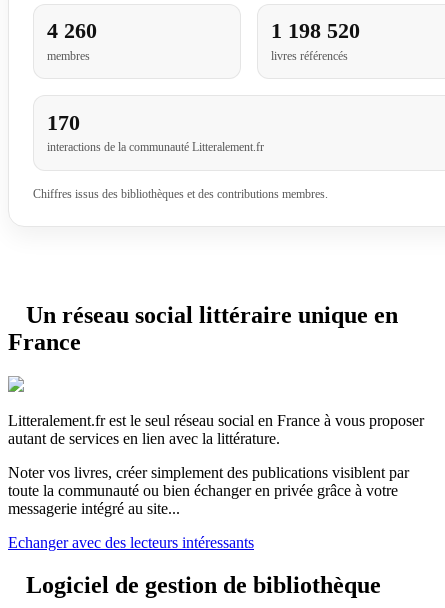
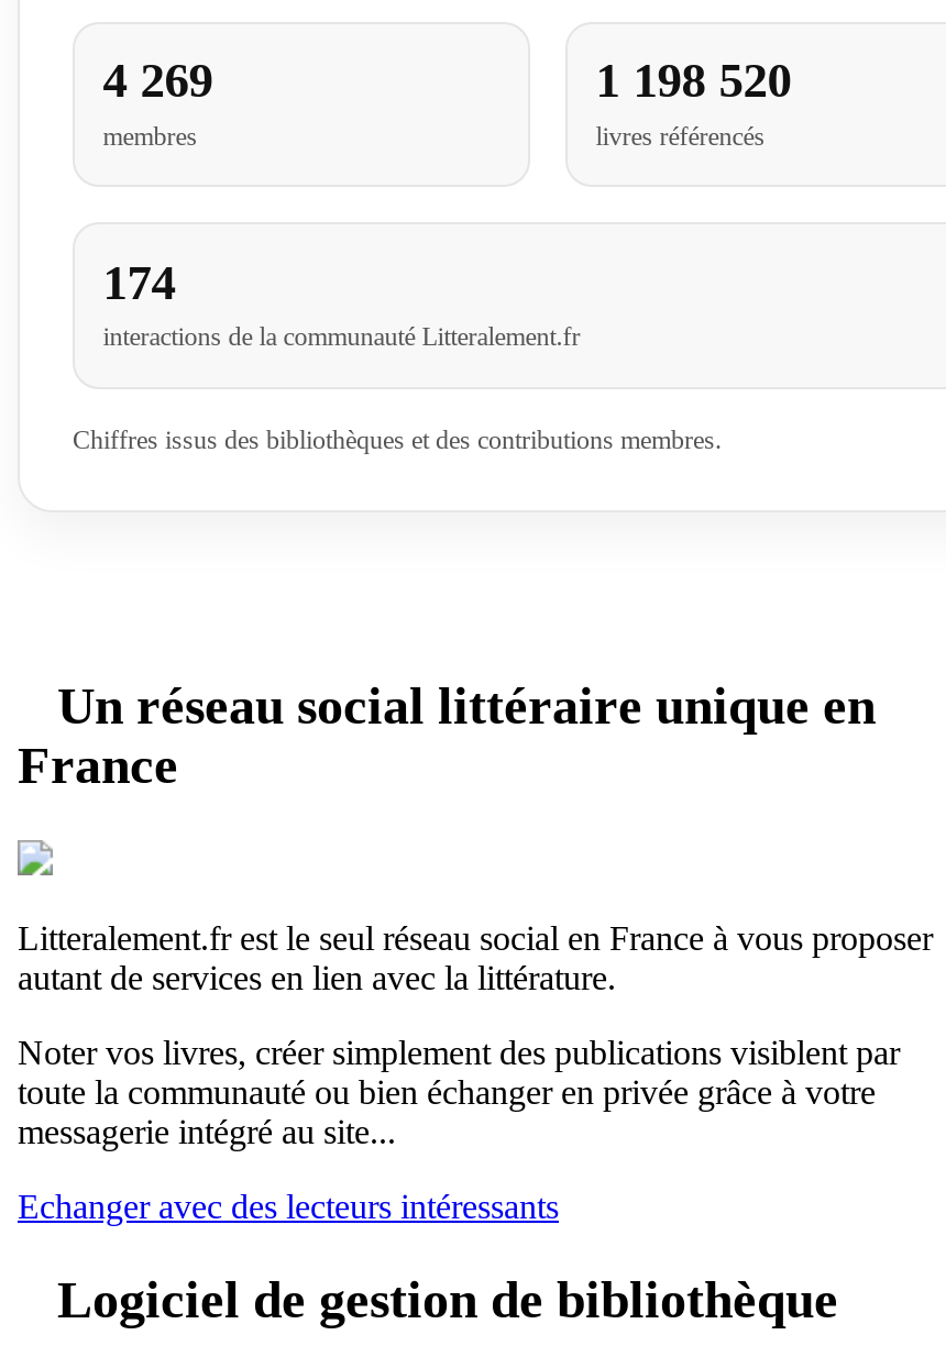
[47,18,97,43] 4 260 -> [103,53,213,108] 4 269
[47,109,80,134] 170 -> [103,254,176,309] 174

